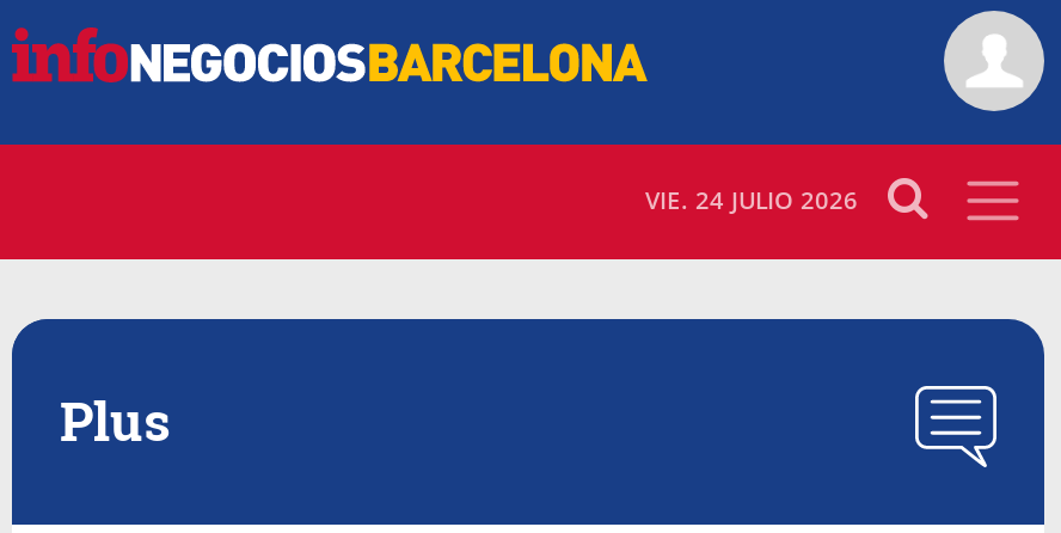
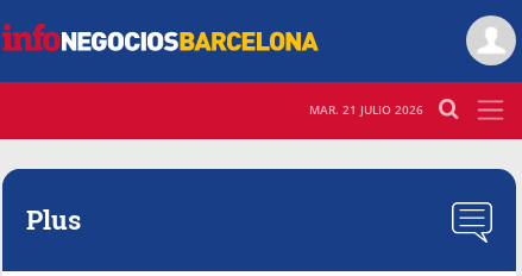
[645,184,858,217] VIE. 24 JULIO 2026 -> [309,101,423,118] MAR. 21 JULIO 2026

